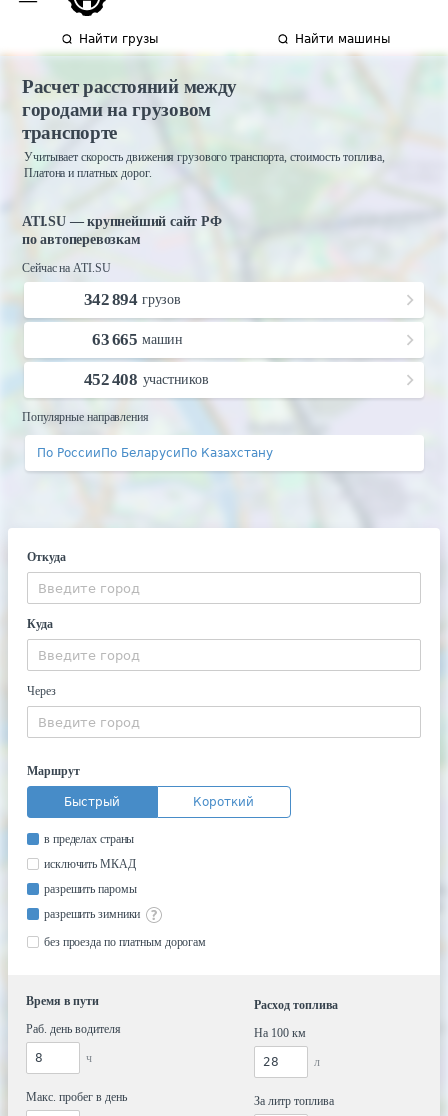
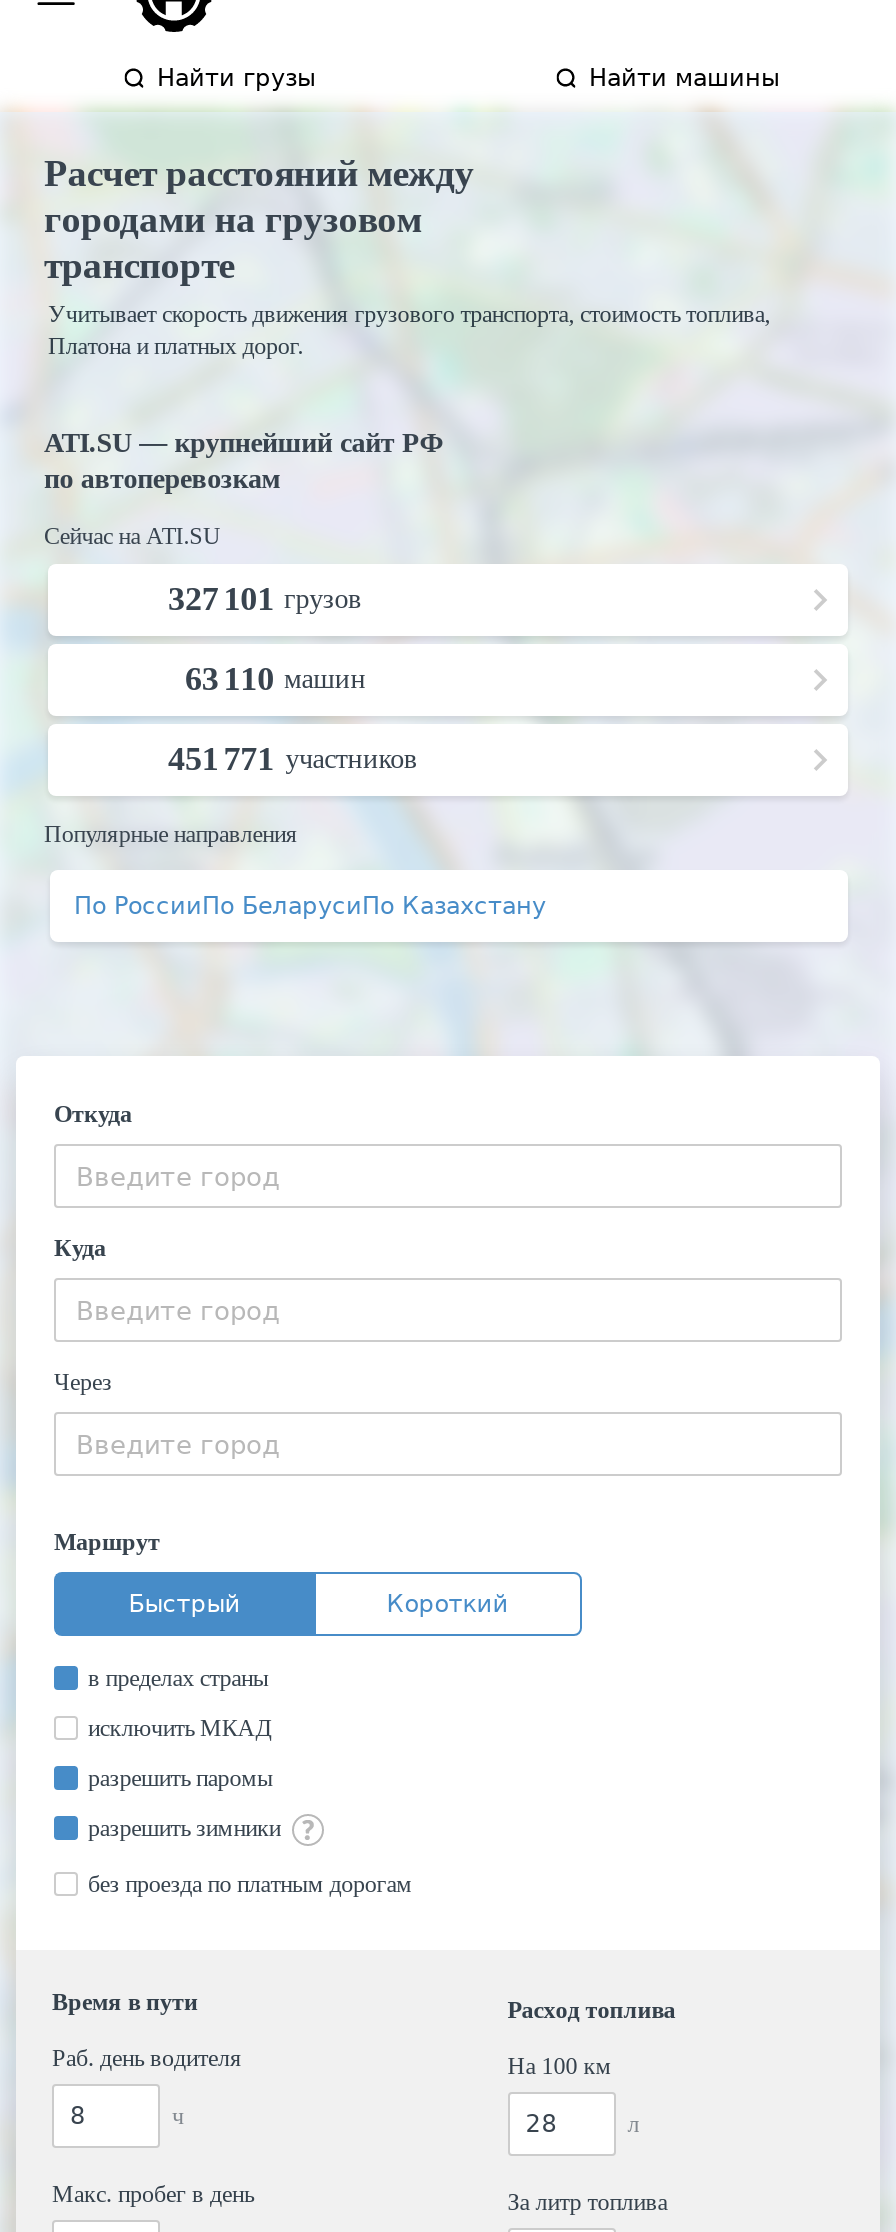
[84,290,181,309] 342 894 грузов -> [168,580,362,618] 327 101 грузов
[92,330,183,349] 63 665 машин -> [185,660,366,698] 63 110 машин
[84,370,209,389] 452 408 участников -> [168,740,417,778] 451 771 участников

